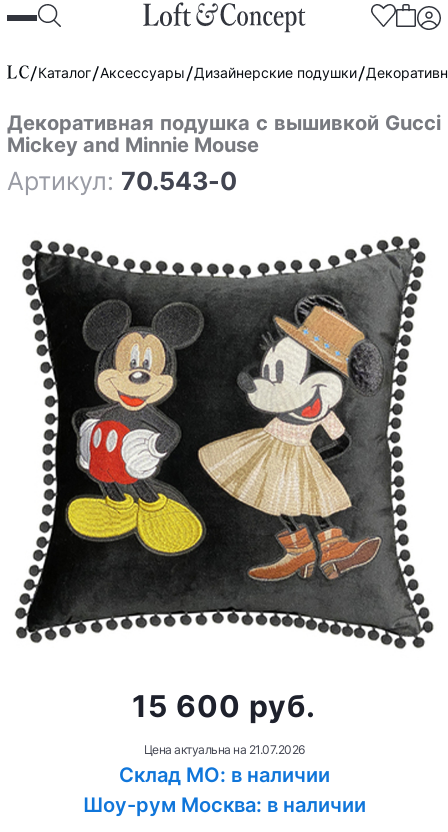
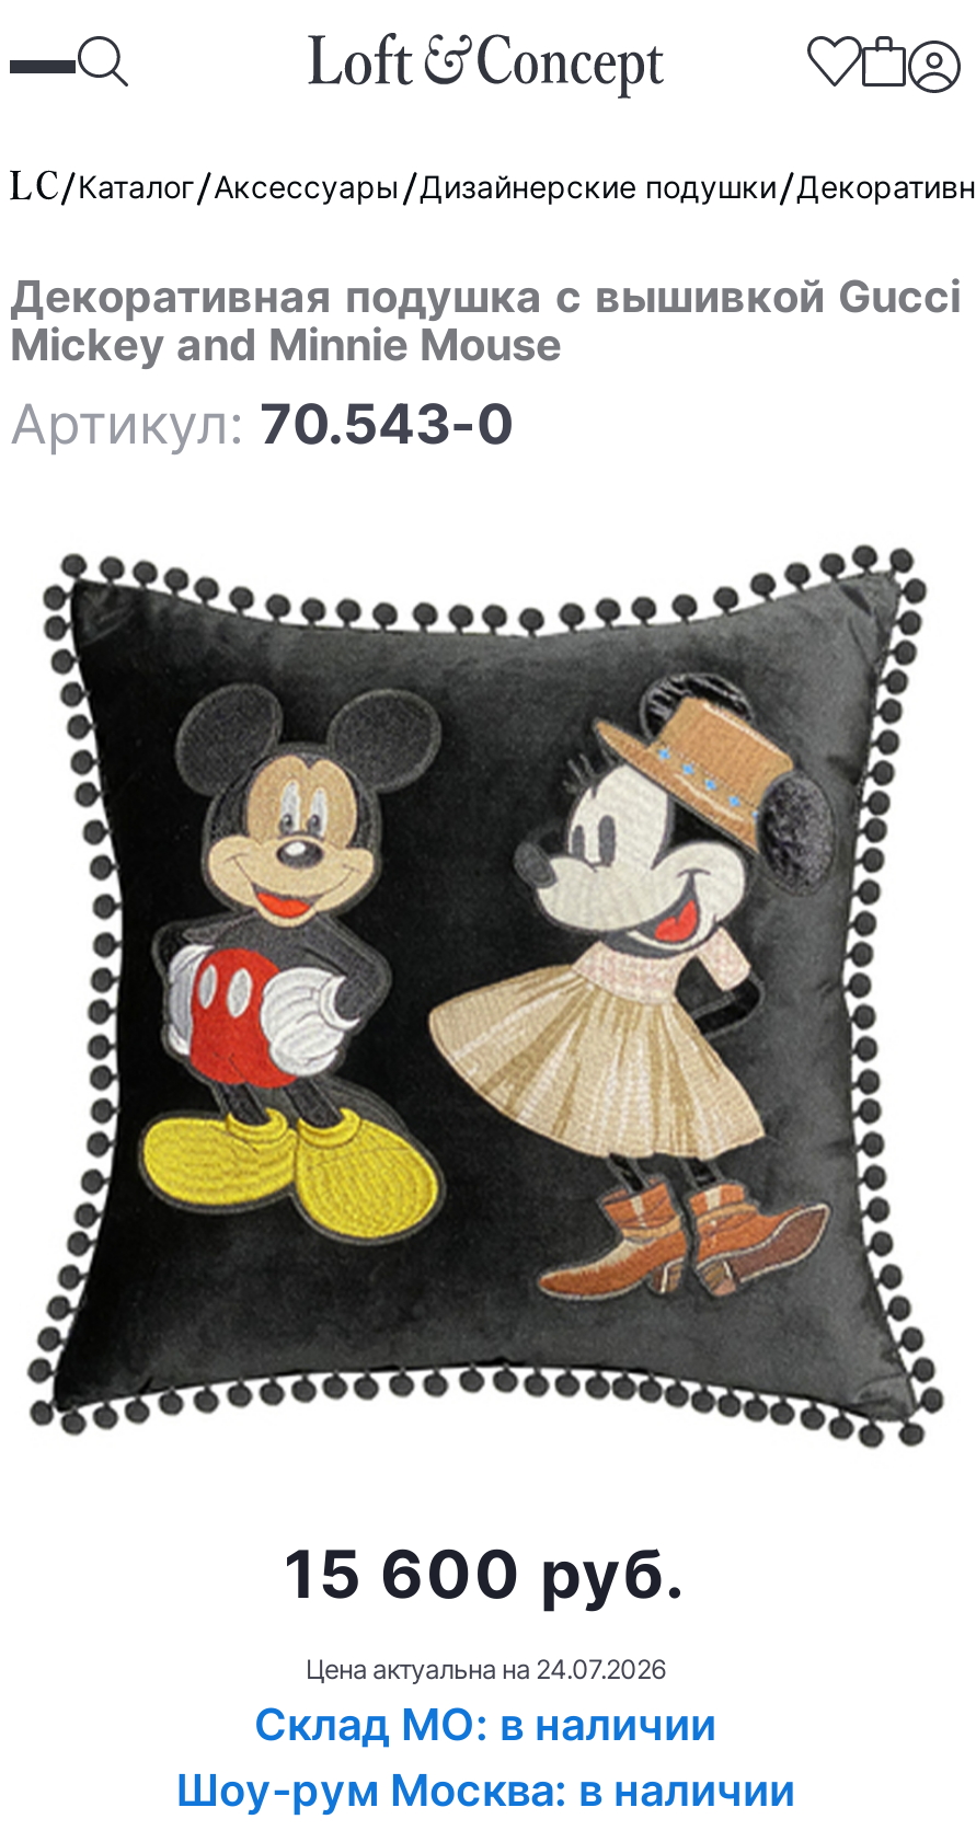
[152,742,304,757] Цена актуальна на 21.07.2026 -> [324,1653,665,1685] Цена актуальна на 24.07.2026

